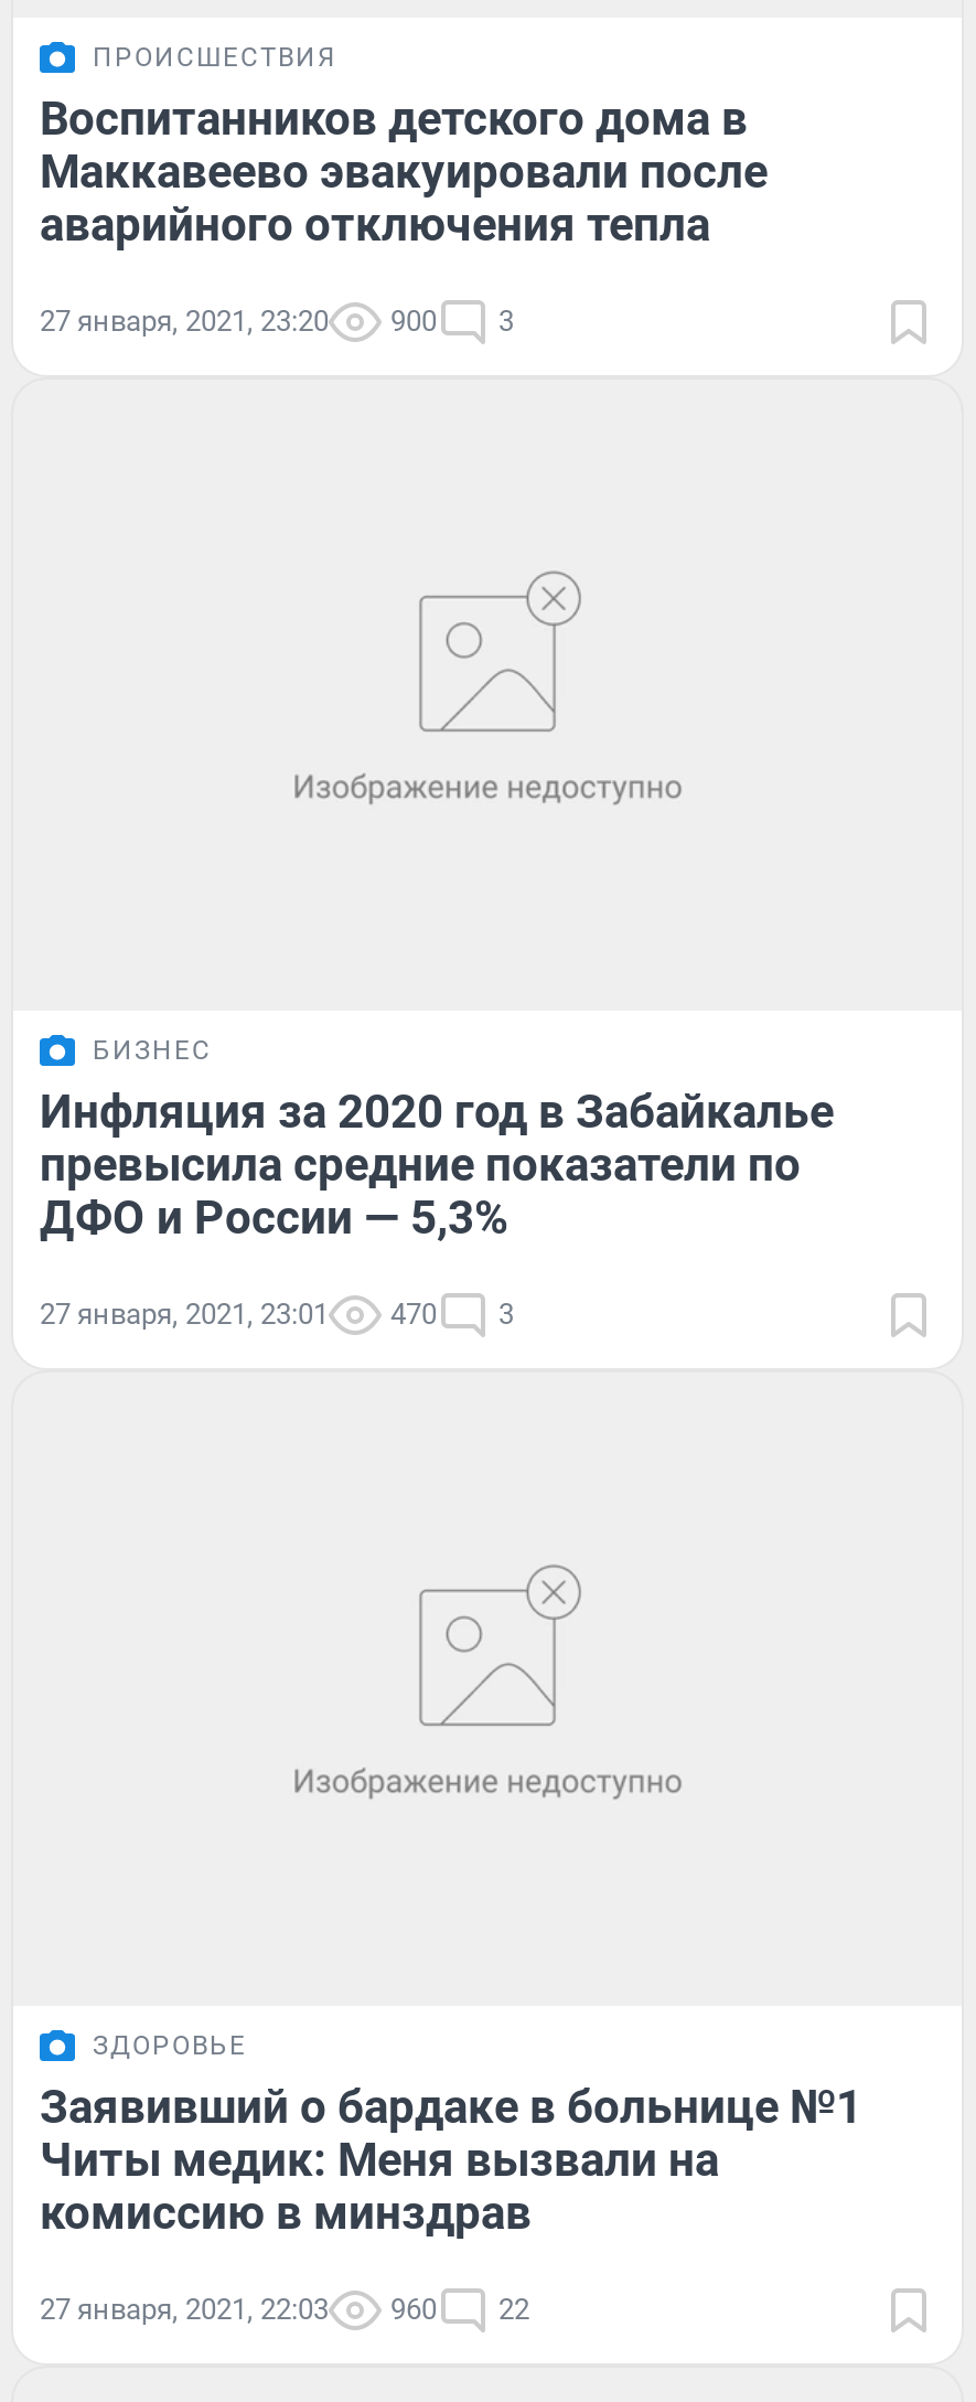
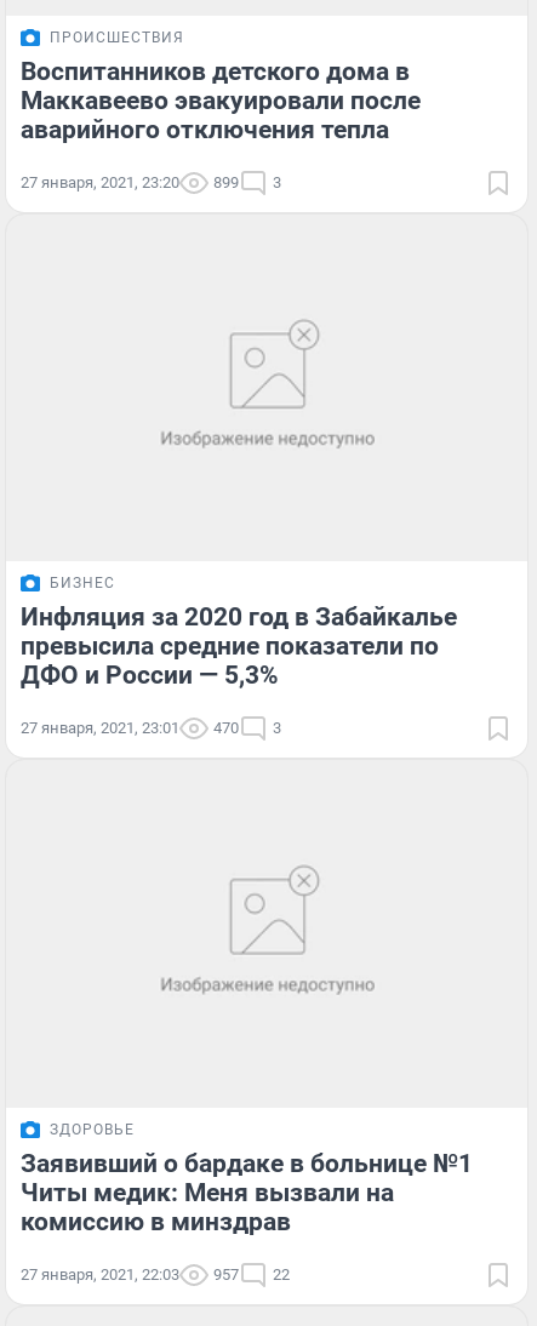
[40,304,514,337] 27 января, 2021, 23:20 900 3 -> [21,173,281,191] 27 января, 2021, 23:20 899 3
[40,2293,529,2326] 27 января, 2021, 22:03 960 22 -> [21,1265,290,1284] 27 января, 2021, 22:03 957 22

